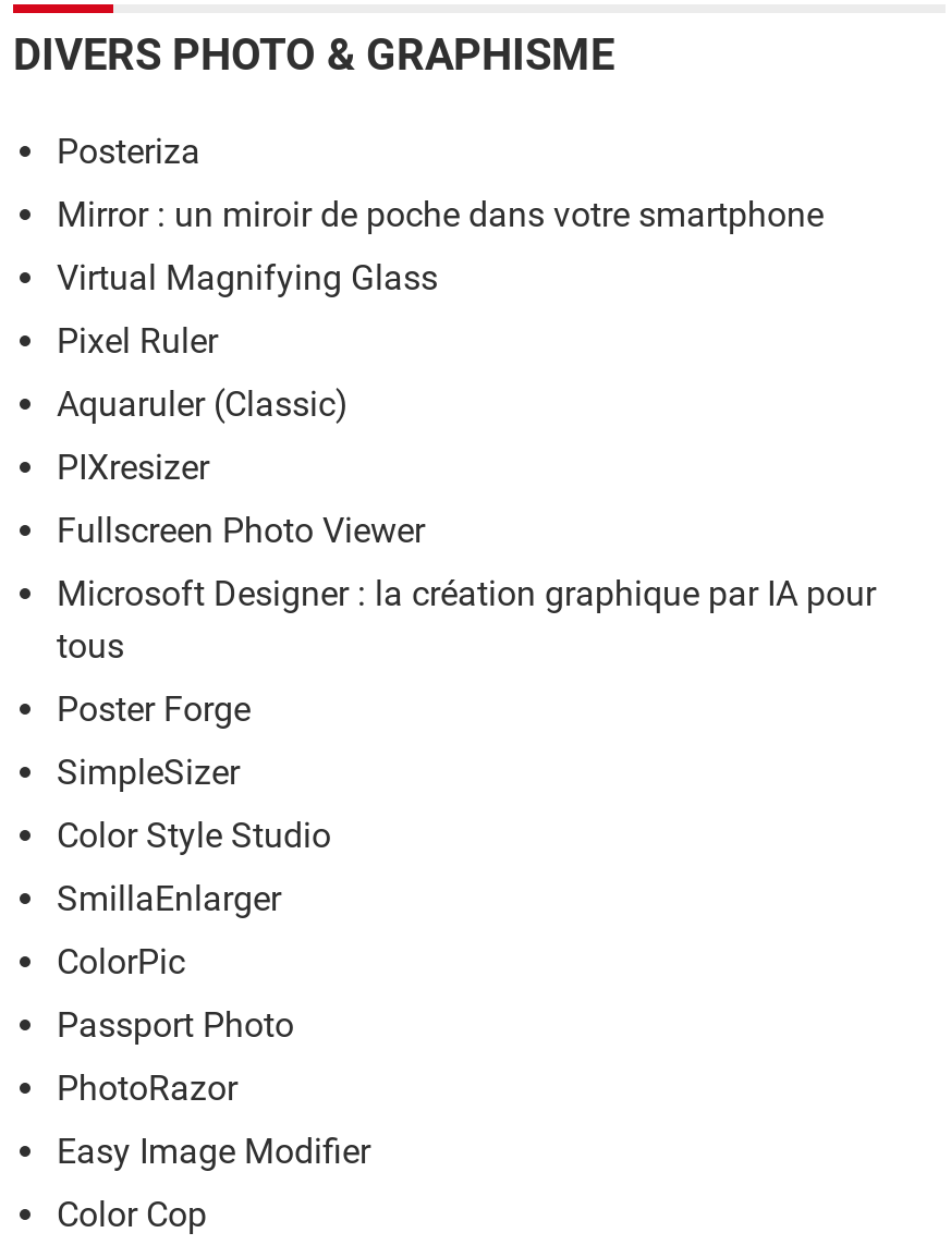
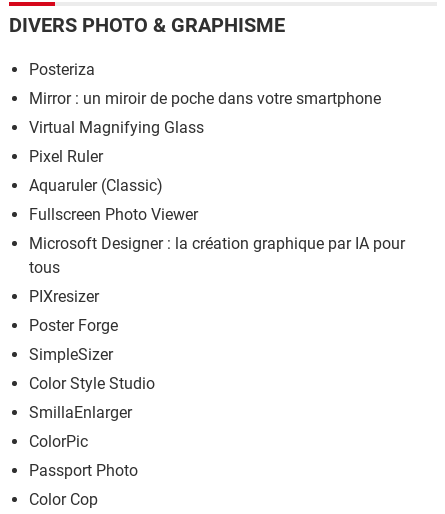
moved [57,447,209,488] -> [29,287,99,306]: PIXresizer
[57,1067,370,1172] PhotoRazor | Easy Image Modifier -> none

